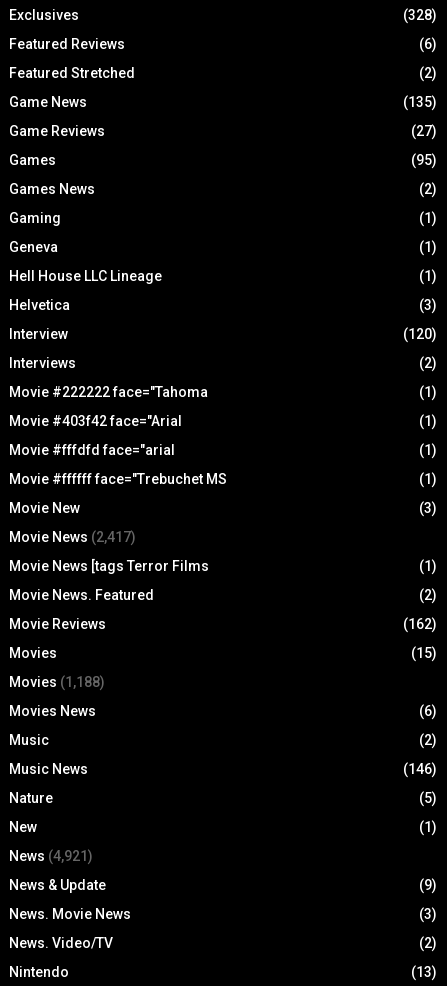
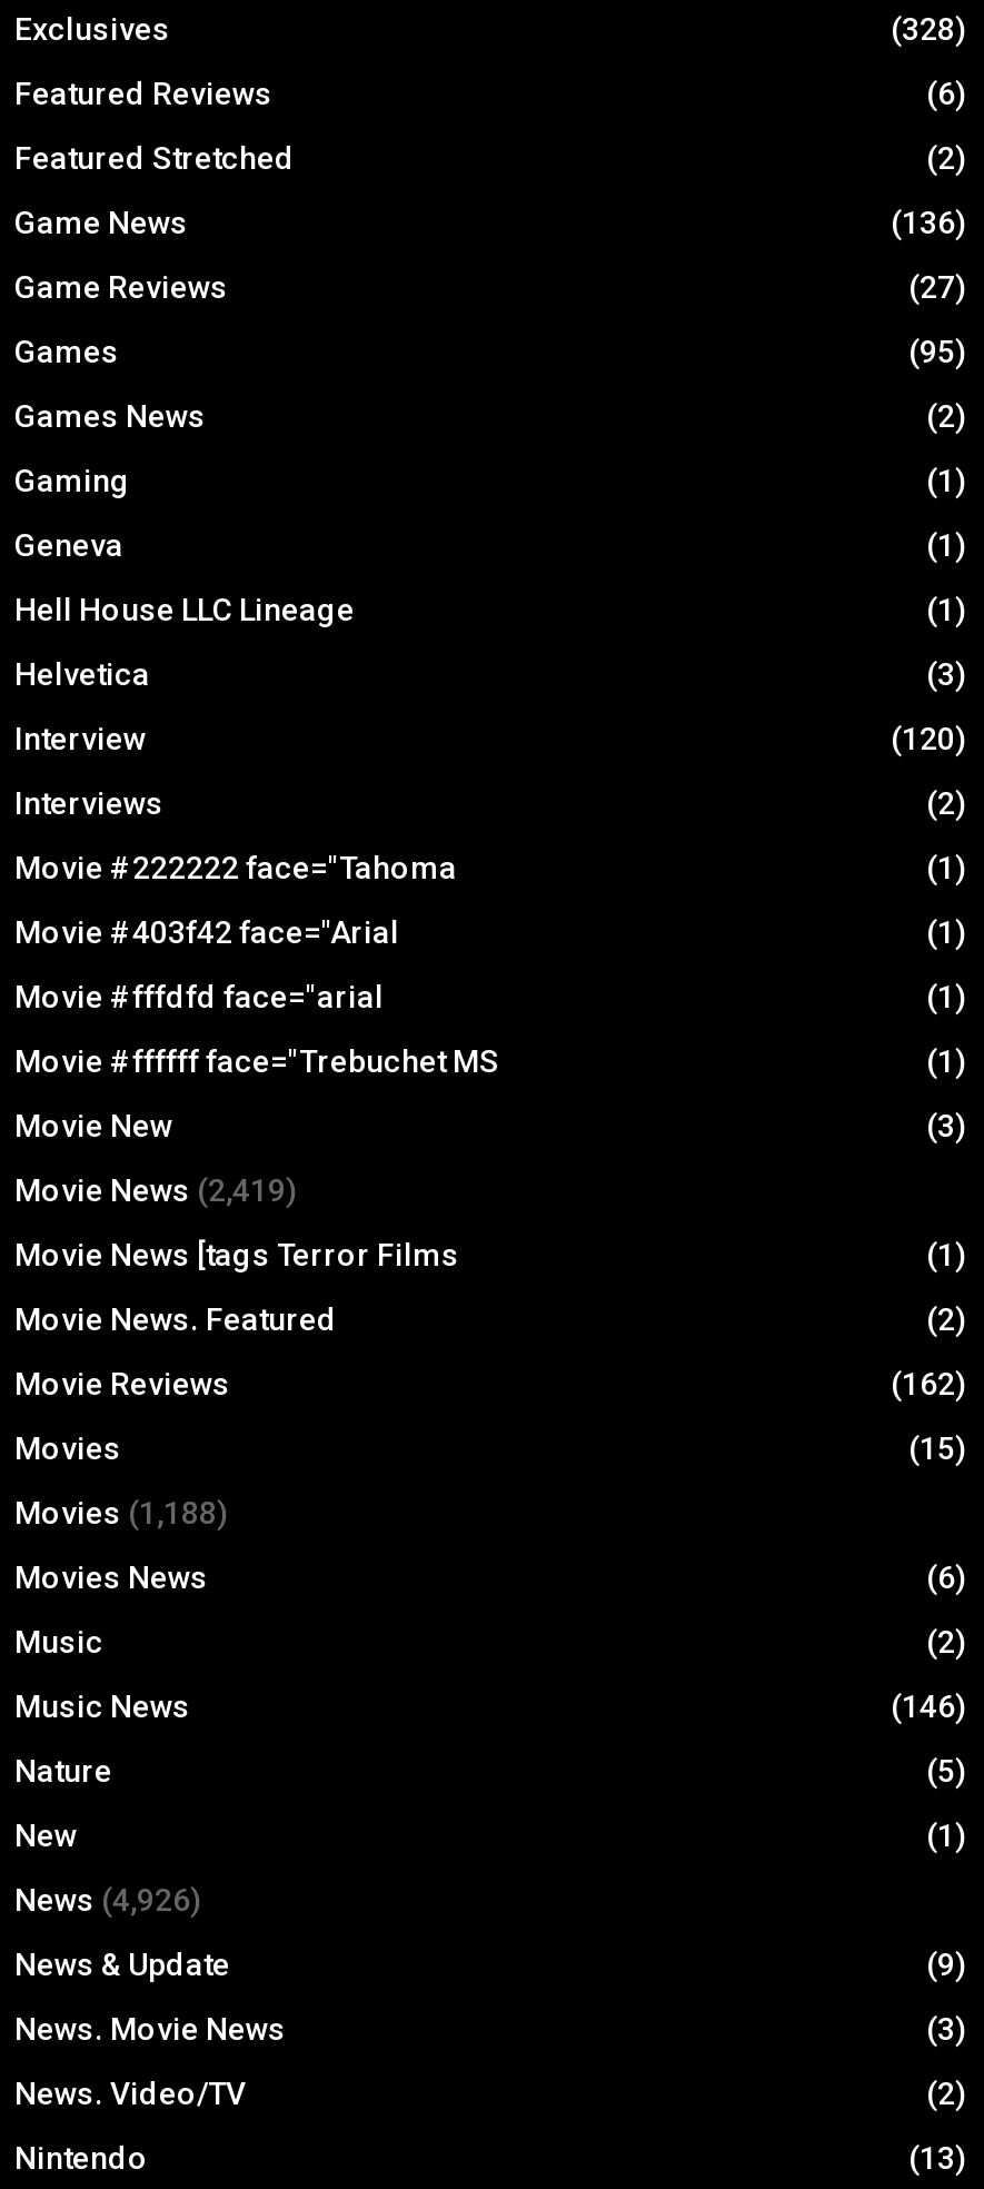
[403,94,437,110] (135) -> [891,205,966,240] (136)
[9,529,136,545] Movie News (2,417) -> [14,1173,297,1208] Movie News (2,419)
[9,848,93,864] News (4,921) -> [14,1882,201,1918] News (4,926)

